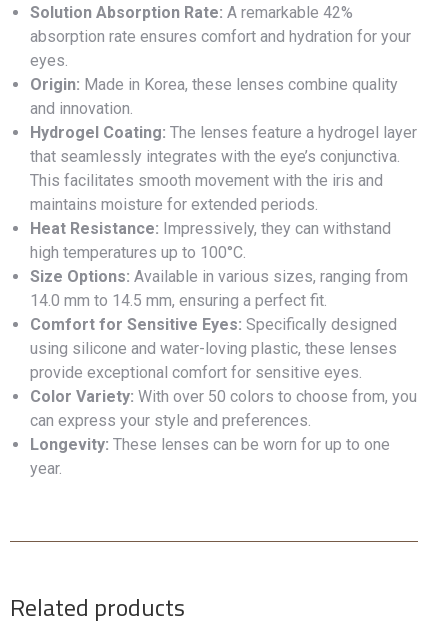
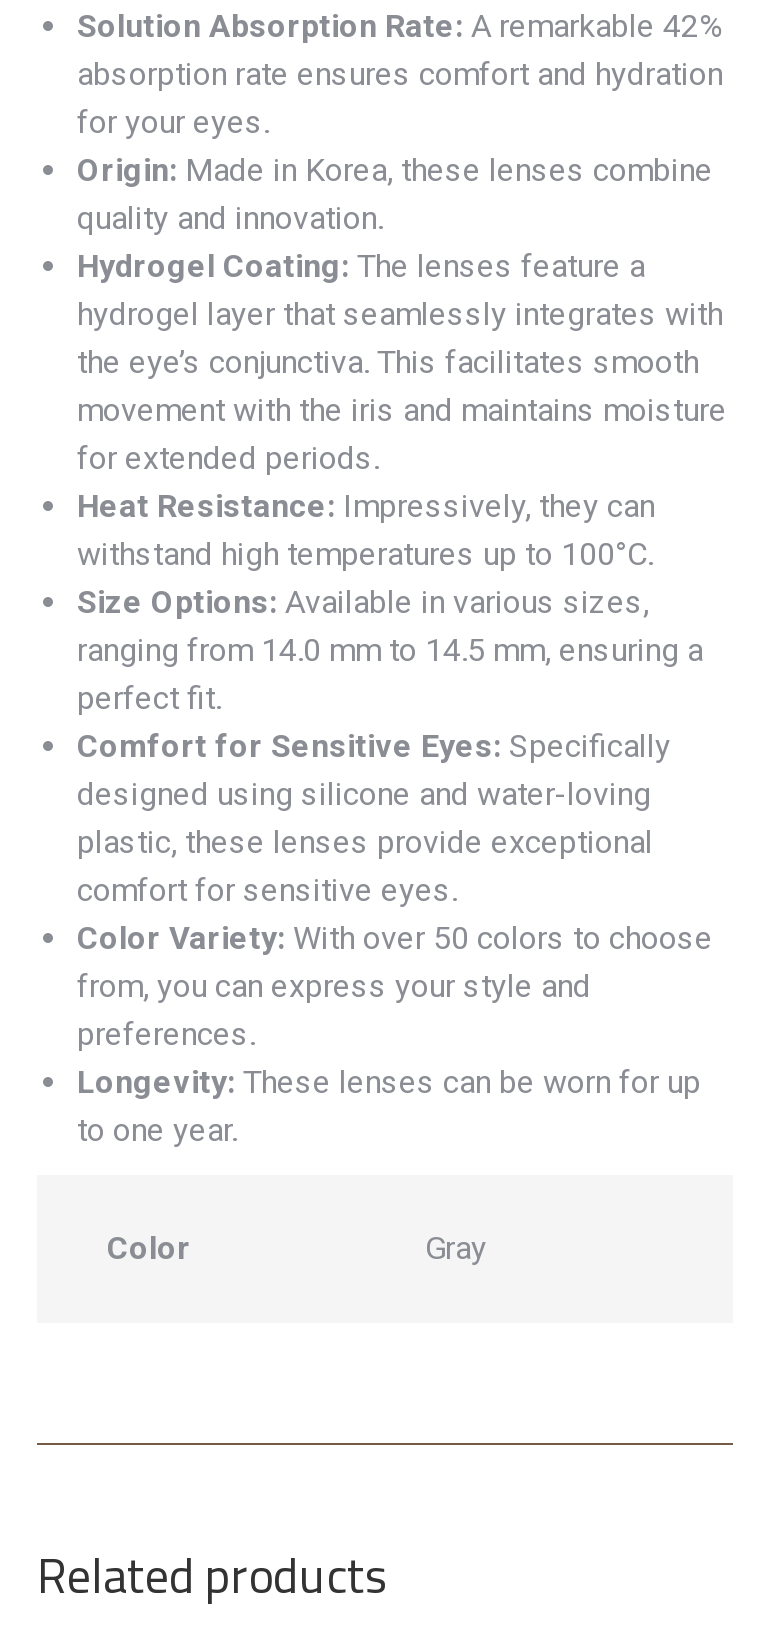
[30,27,417,478] absorption rate ensures comfort and hydration for your | eyes. | Origin: Made in Korea, these lenses combine quality | and innovation. | Hydrogel Coating: The lenses feature a hydrogel layer | that seamlessly integrates with the eye’s conjunctiva. | This facilitates smooth movement with the iris and | maintains moisture for extended periods. | Heat Resistance: Impressively, they can withstand | high temperatures up to 100°C. | Size Options: Available in various sizes, ranging from | 14.0 mm to 14.5 mm, ensuring a perfect fit. | Comfort for Sensitive Eyes: Specifically designed | using silicone and water-loving plastic, these lenses | provide exceptional comfort for sensitive eyes. | Color Variety: With over 50 colors to choose from, you | can express your style and preferences. | Longevity: These lenses can be worn for up to one | year. -> [77,55,727,1267] absorption rate ensures comfort and hydration | for your eyes. | Origin: Made in Korea, these lenses combine | quality and innovation. | Hydrogel Coating: The lenses feature a | hydrogel layer that seamlessly integrates with | the eye’s conjunctiva. This facilitates smooth | movement with the iris and maintains moisture | for extended periods. | Heat Resistance: Impressively, they can | withstand high temperatures up to 100°C. | Size Options: Available in various sizes, | ranging from 14.0 mm to 14.5 mm, ensuring a | perfect fit. | Comfort for Sensitive Eyes: Specifically | designed using silicone and water-loving | plastic, these lenses provide exceptional | comfort for sensitive eyes. | Color Variety: With over 50 colors to choose | from, you can express your style and | preferences. | Longevity: These lenses can be worn for up | to one year. | Color | Gray

